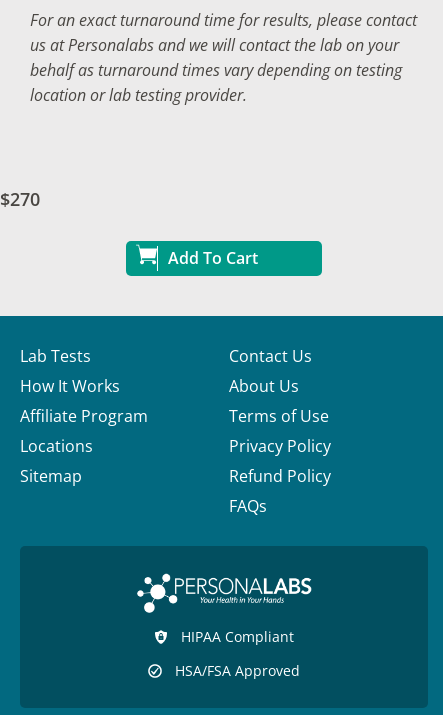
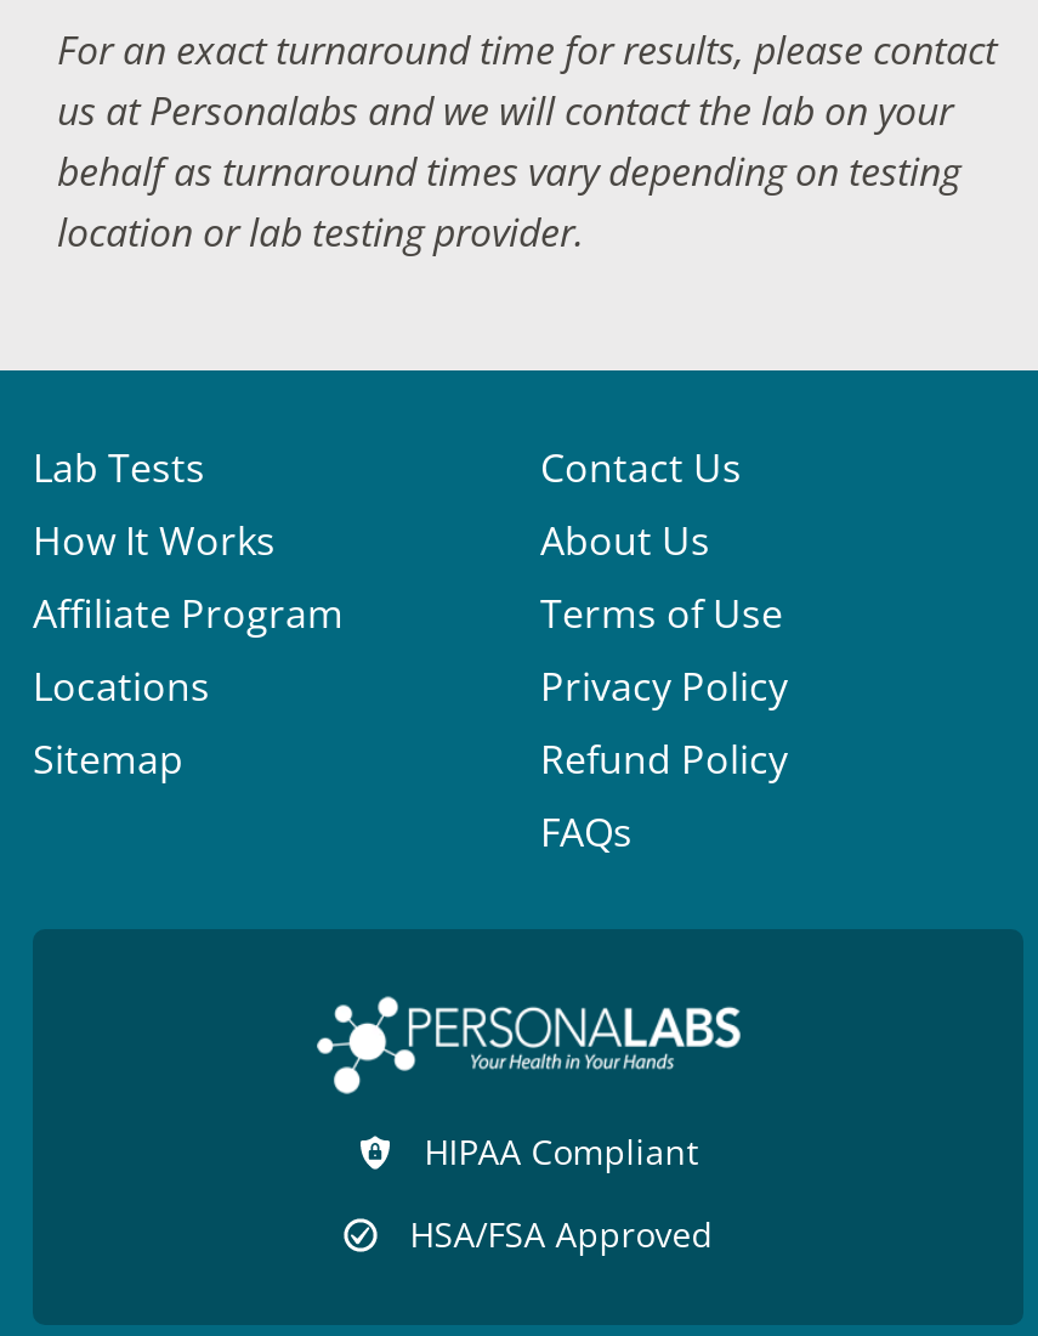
[0,187,258,269] $270 | Add To Cart -> none

